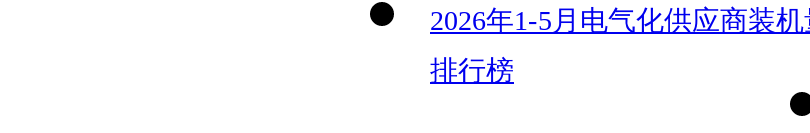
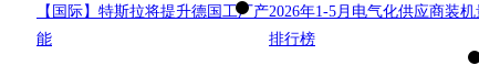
none -> [37,3,269,47] 【国际】特斯拉将提升德国工厂产 | 能

